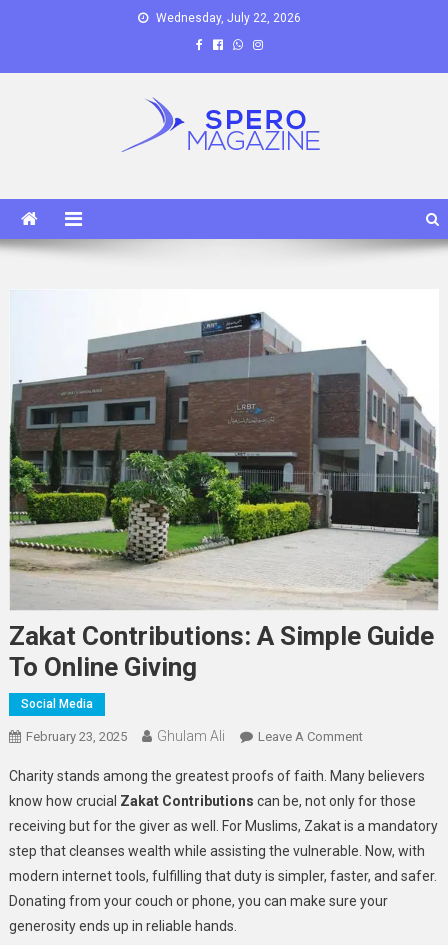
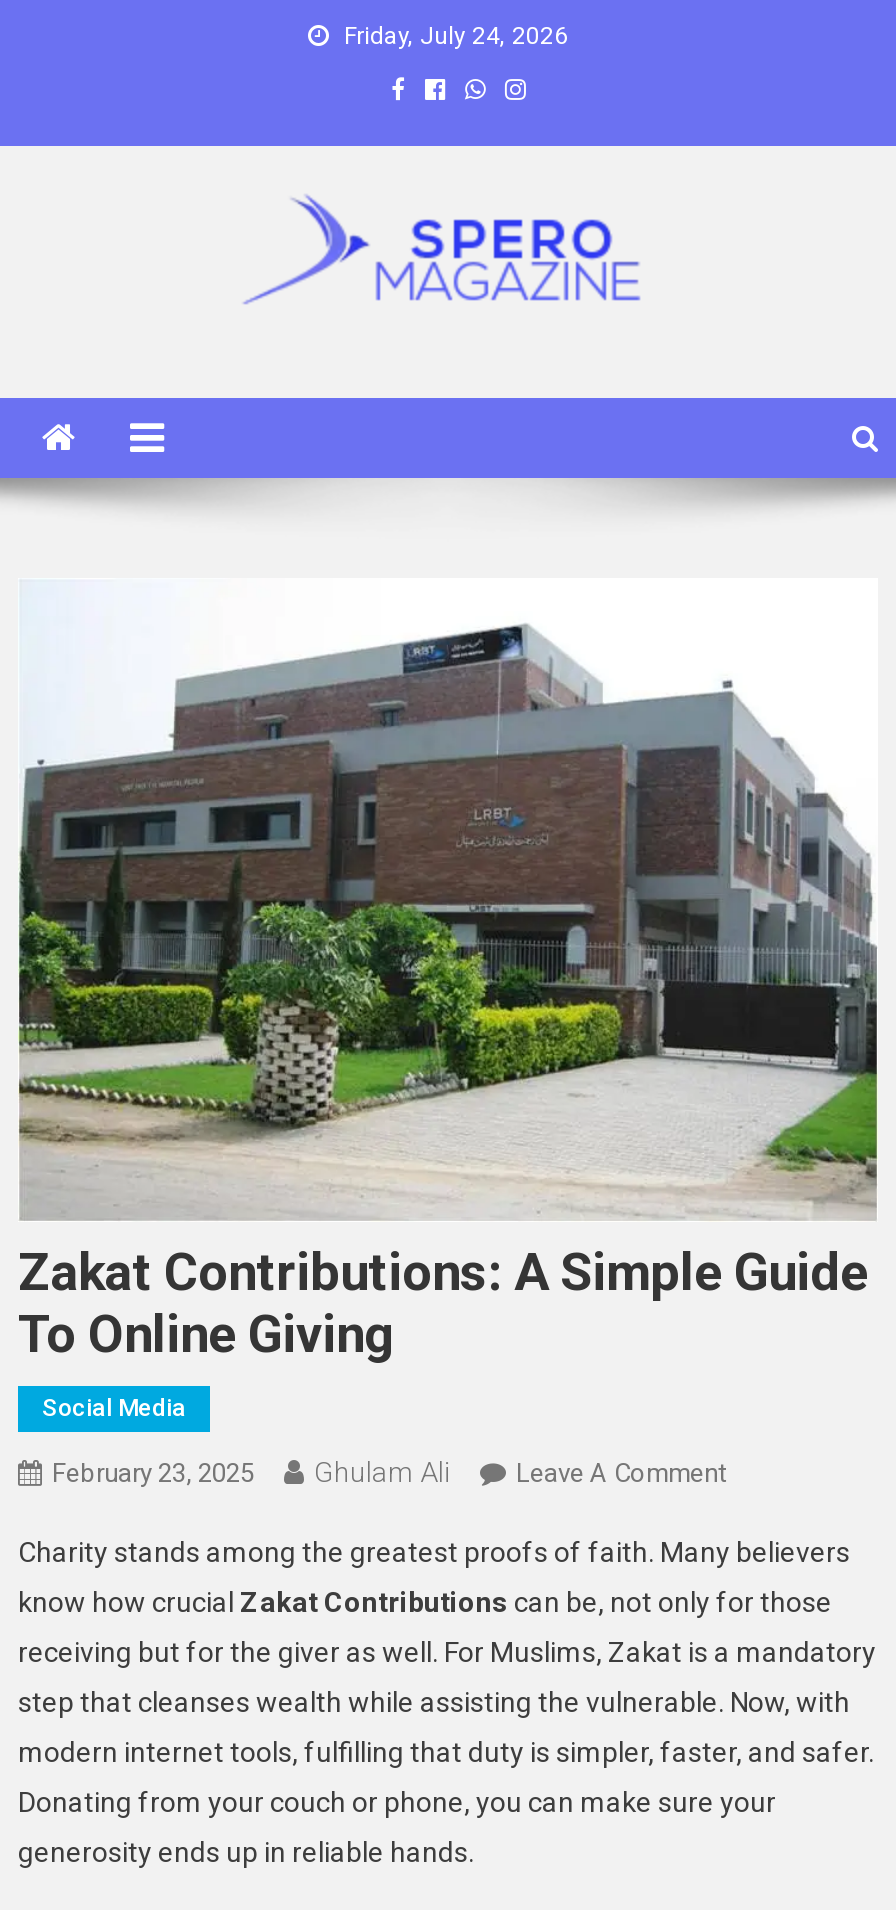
[155,11,300,25] Wednesday, July 22, 2026 -> [344,22,568,50] Friday, July 24, 2026

